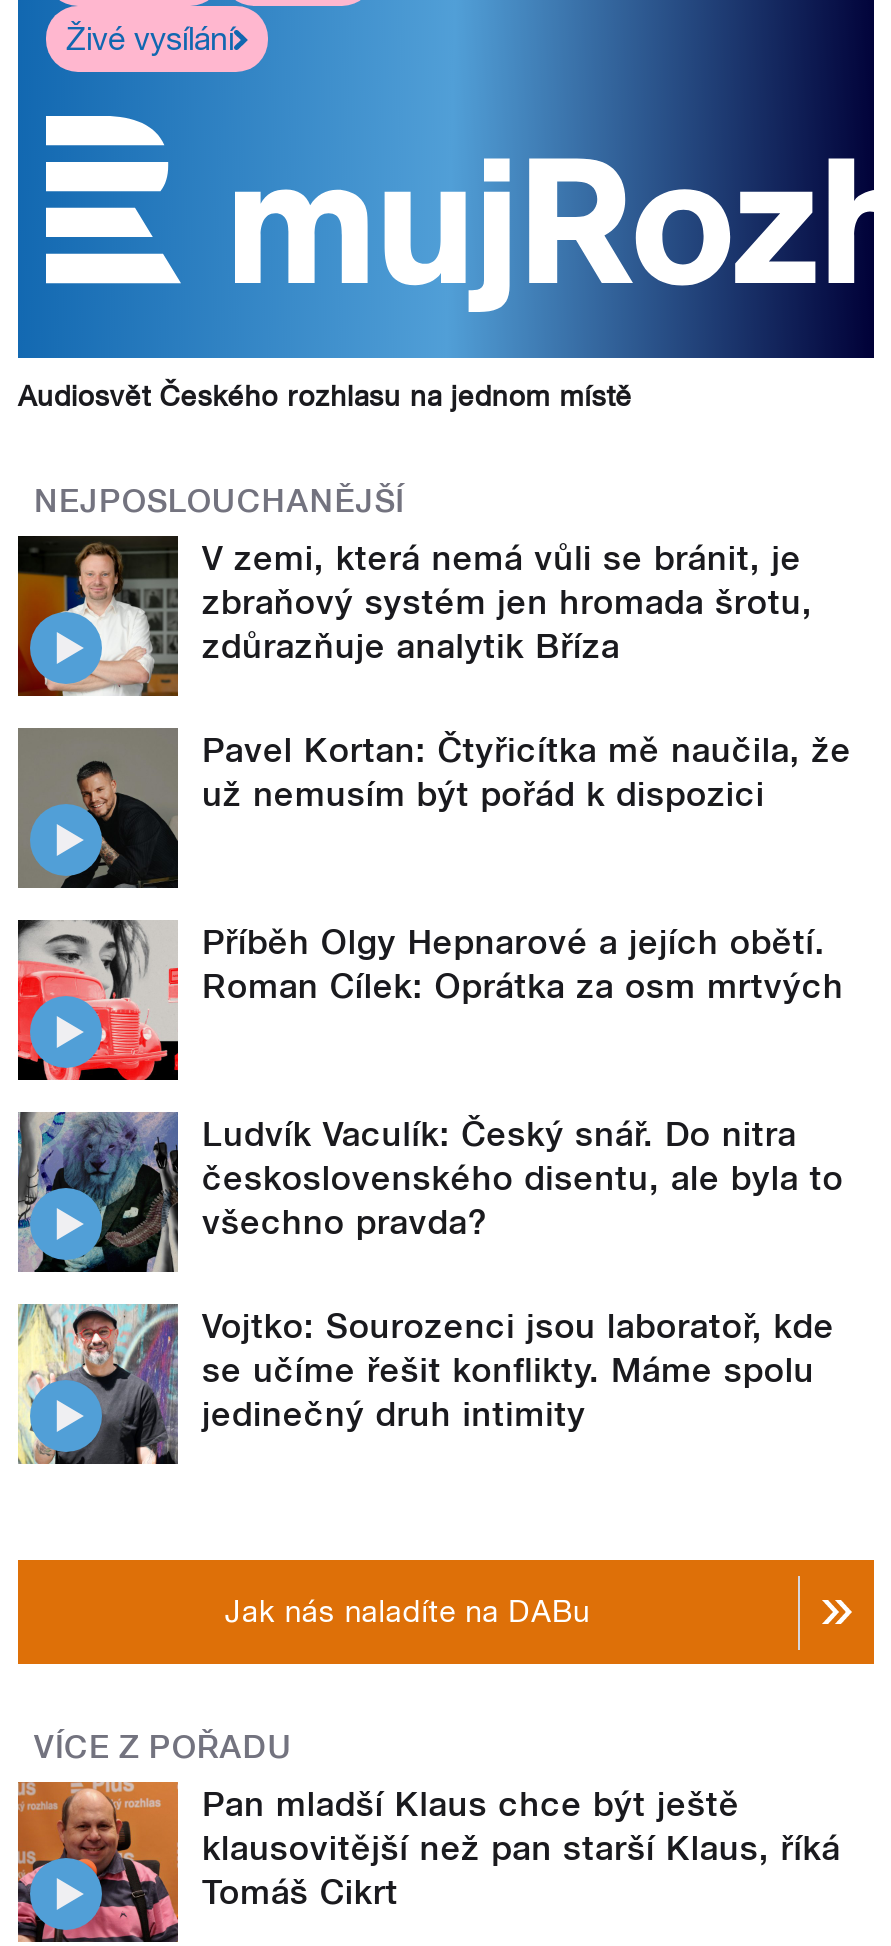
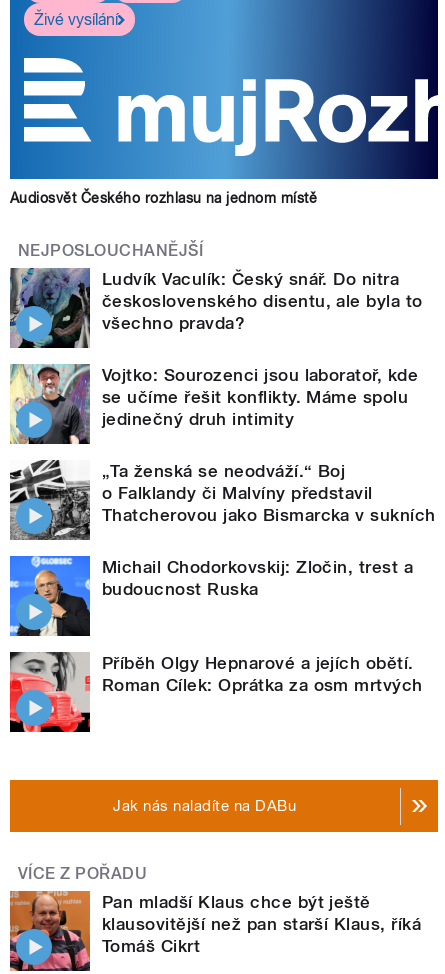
[16,534,851,814] [image] | V zemi, která nemá vůli se bránit, je | zbraňový systém jen hromada šrotu, | zdůrazňuje analytik Bříza | Pavel Kortan: Čtyřicítka mě naučila, že | už nemusím být pořád k dispozici -> none
[16,728,178,890] [image] -> none
moved [16,918,844,1082] -> [9,651,423,733]: [image] | Příběh Olgy Hepnarové a jejích obětí. | Roman Cílek: Oprátka za osm mrtvých
moved [14,1110,844,1434] -> [8,267,423,429]: [image] | Ludvík Vaculík: Český snář. Do nitra | československého disentu, ale byla to | všechno pravda? | Vojtko: Sourozenci jsou laboratoř, kde | se učíme řešit konflikty. Máme spolu | jedinečný druh intimity
none -> [9,460,436,599] [image] | „Ta ženská se neodváží.“ Boj | o Falklandy či Malvíny představil | Thatcherovou jako Bismarcka v sukních | Michail Chodorkovskij: Zločin, trest a | budoucnost Ruska
none -> [9,555,91,636] [image]

